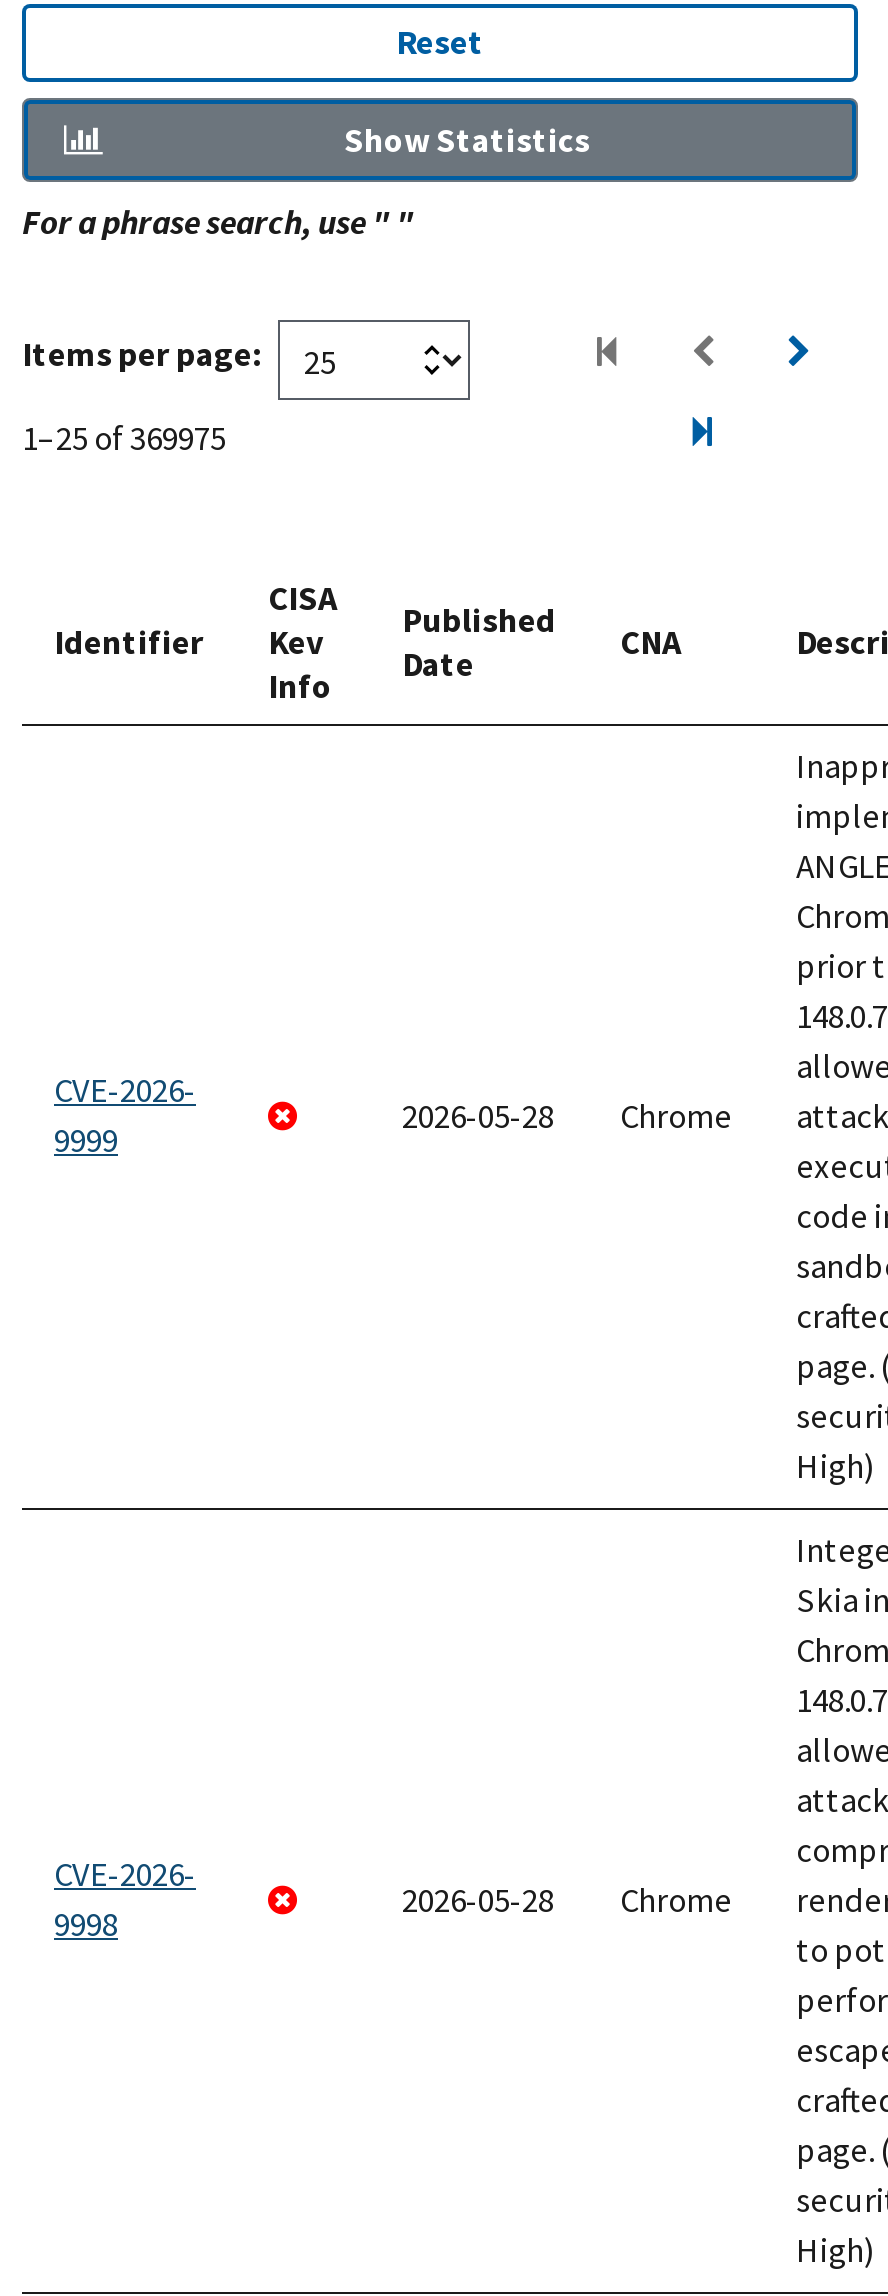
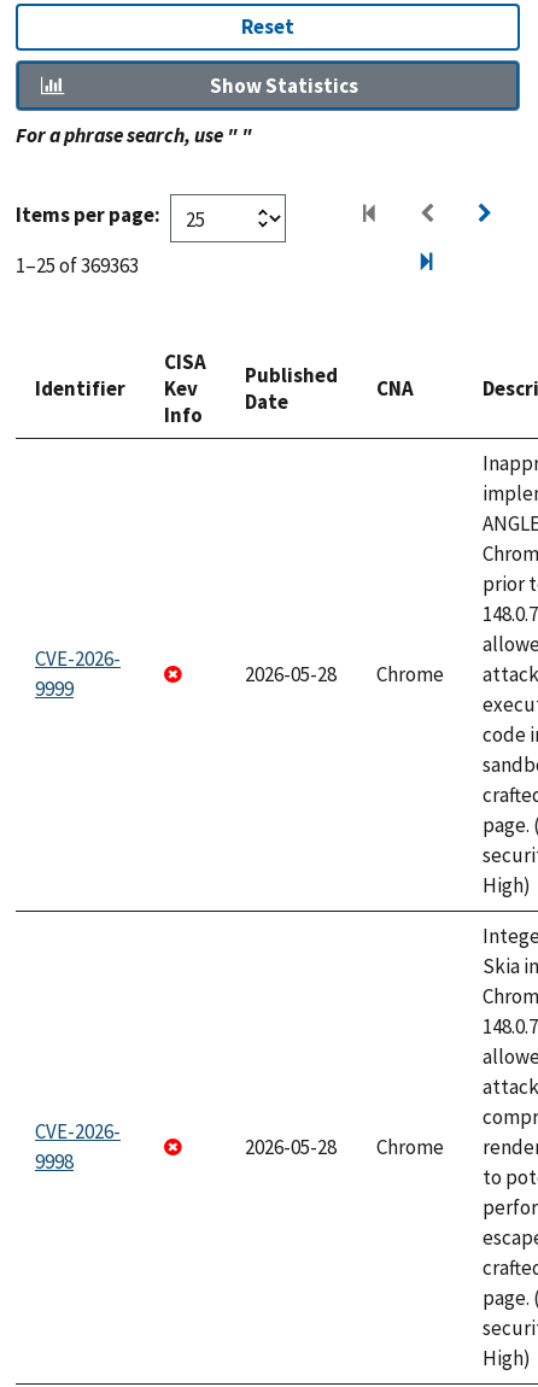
[22,416,226,460] 1–25 of 369975 -> [16,252,139,279] 1–25 of 369363

